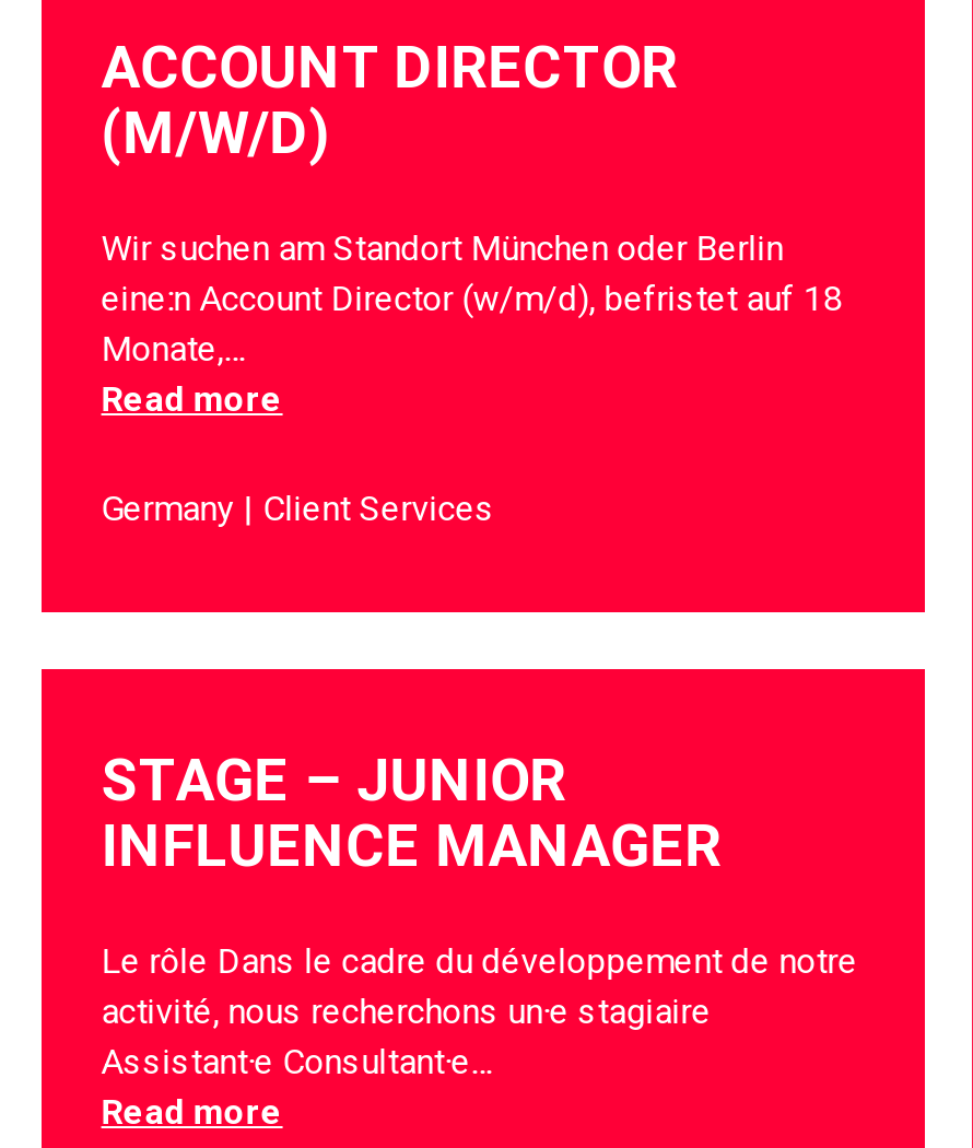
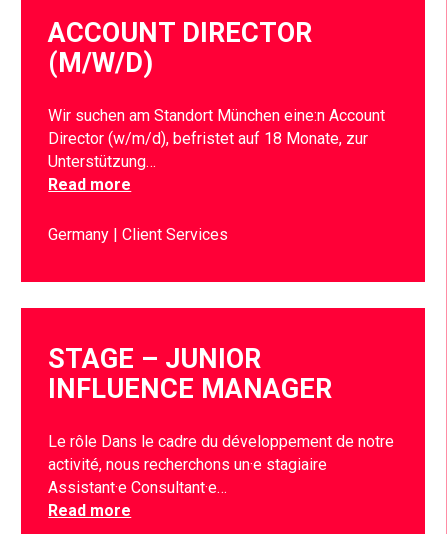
[101,228,842,370] Wir suchen am Standort München oder Berlin | eine:n Account Director (w/m/d), befristet auf 18 | Monate,… -> [48,106,385,171] Wir suchen am Standort München eine:n Account | Director (w/m/d), befristet auf 18 Monate, zur | Unterstützung…

